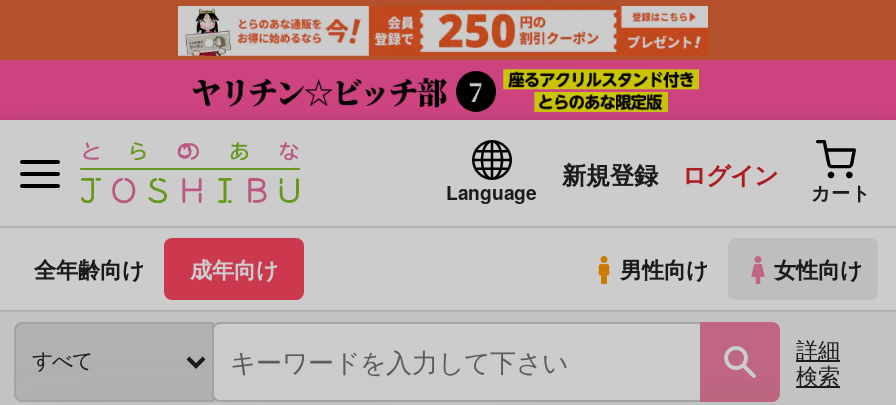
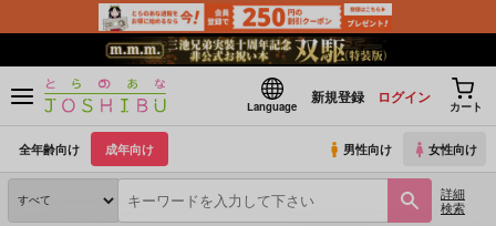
[6,58,890,122] [image] -> [3,32,493,68] [image]

